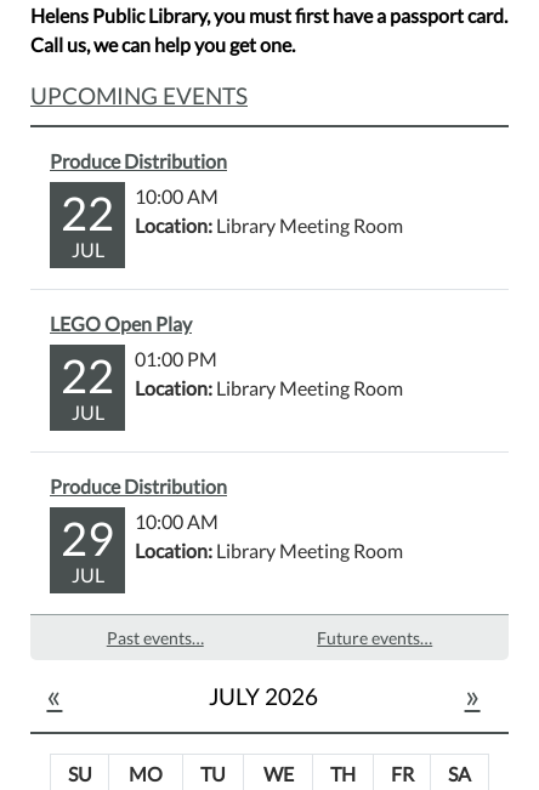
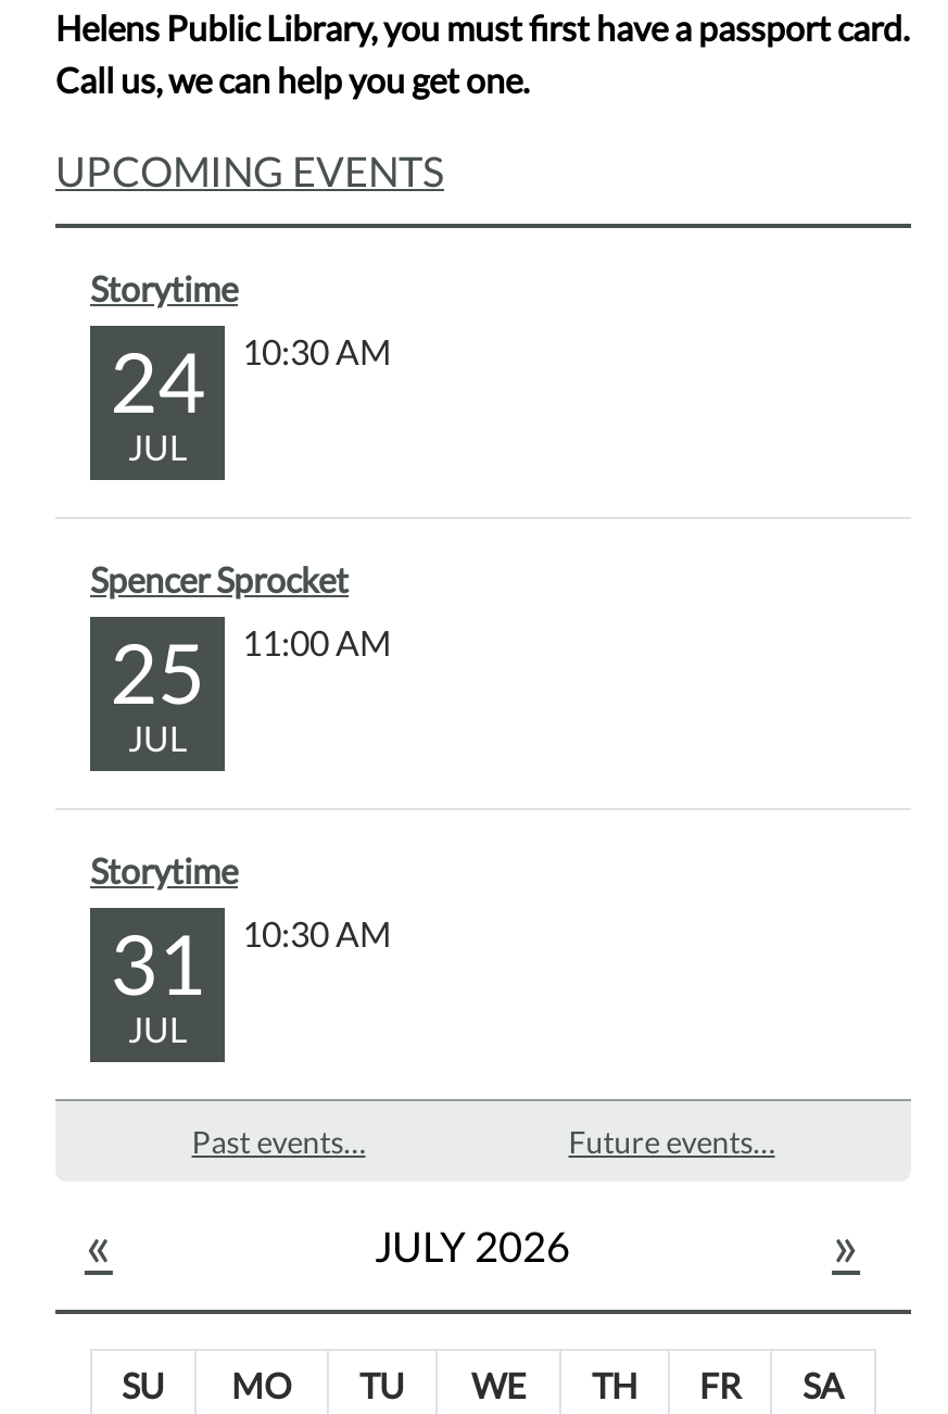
[50,150,227,241] Produce Distribution | 22 -> [90,268,238,430] Storytime | 24
[135,185,403,237] 10:00 AM | Location: Library Meeting Room -> [242,331,392,372] 10:30 AM
[50,312,192,403] LEGO Open Play | 22 -> [90,559,349,721] Spencer Sprocket | 25
[135,347,403,399] 01:00 PM | Location: Library Meeting Room -> [242,621,392,662] 11:00 AM
[50,474,227,565] Produce Distribution | 29 -> [90,849,238,1012] Storytime | 31
[135,509,403,562] 10:00 AM | Location: Library Meeting Room -> [242,912,392,953] 10:30 AM

